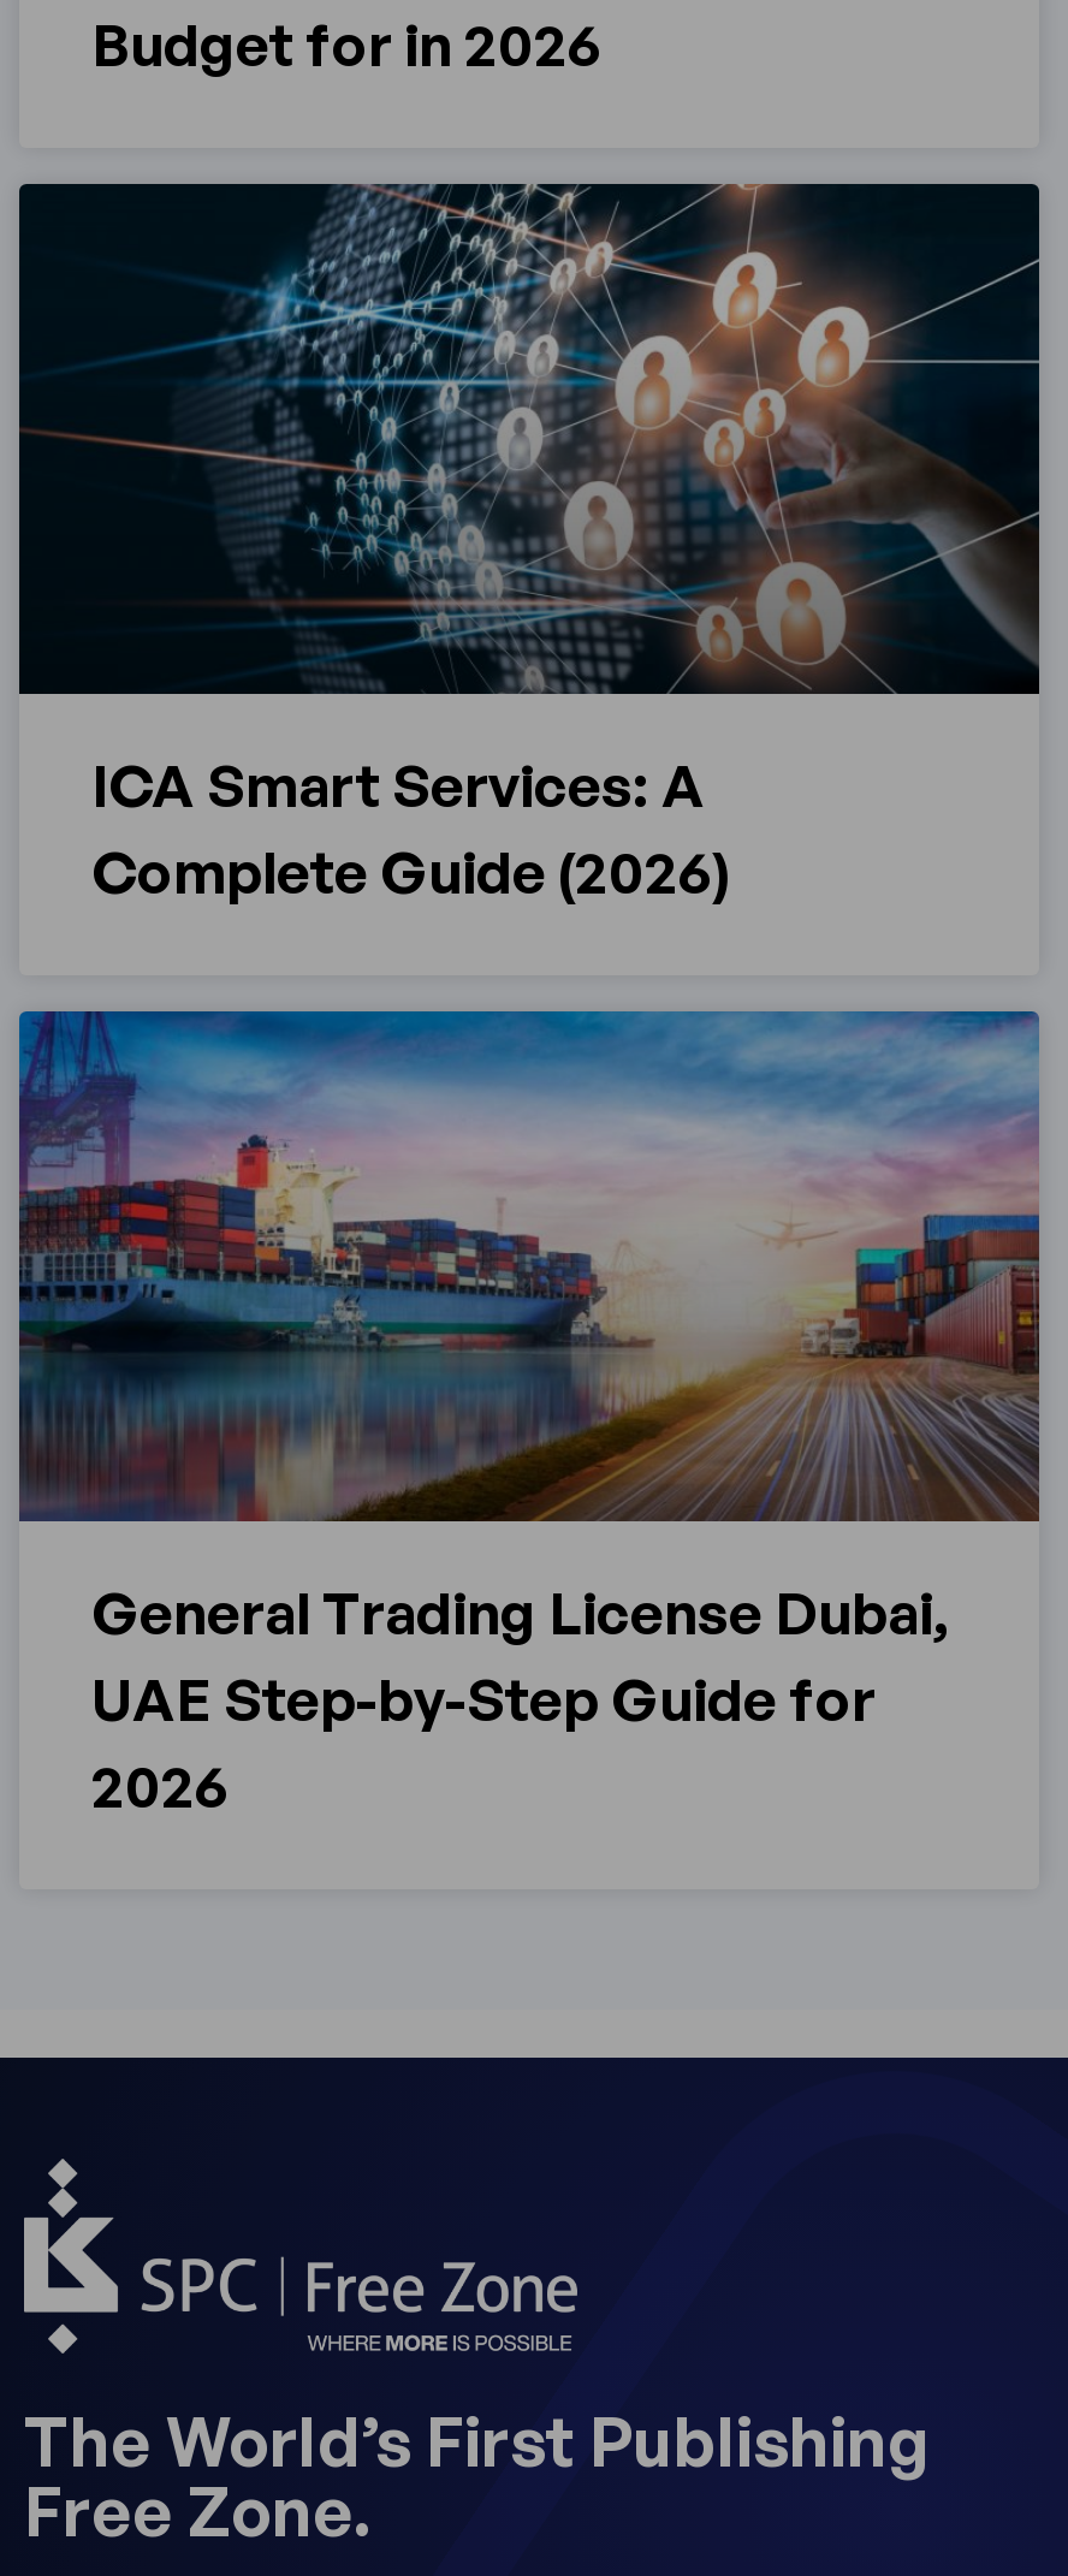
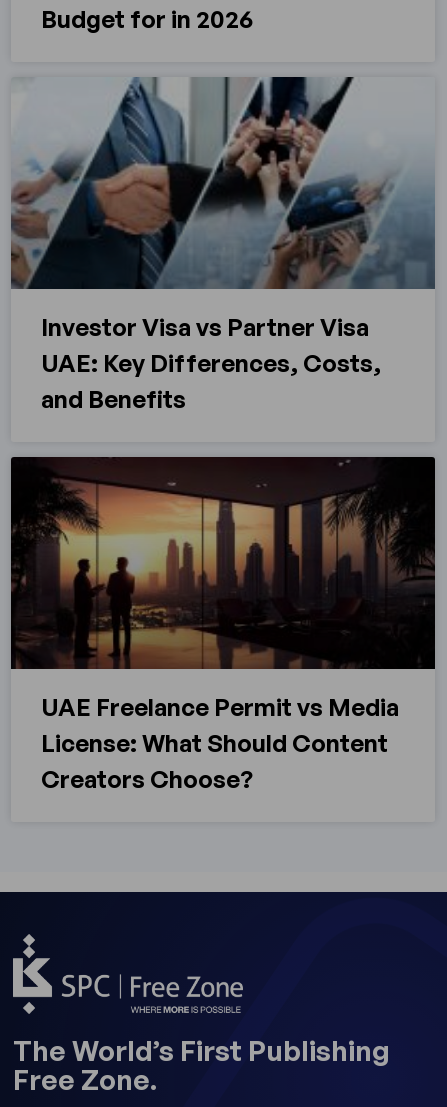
[17,180,1042,908] [image] | ICA Smart Services: A | Complete Guide (2026) -> [10,76,435,414] [image] | Investor Visa vs Partner Visa | UAE: Key Differences, Costs, | and Benefits
[17,1010,1042,1822] [image] | General Trading License Dubai, | UAE Step-by-Step Guide for | 2026 -> [10,456,436,794] [image] | UAE Freelance Permit vs Media | License: What Should Content | Creators Choose?

